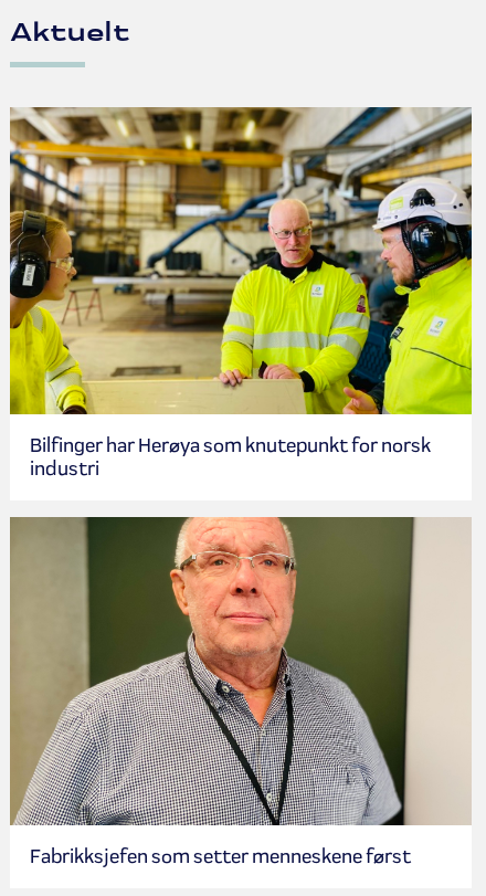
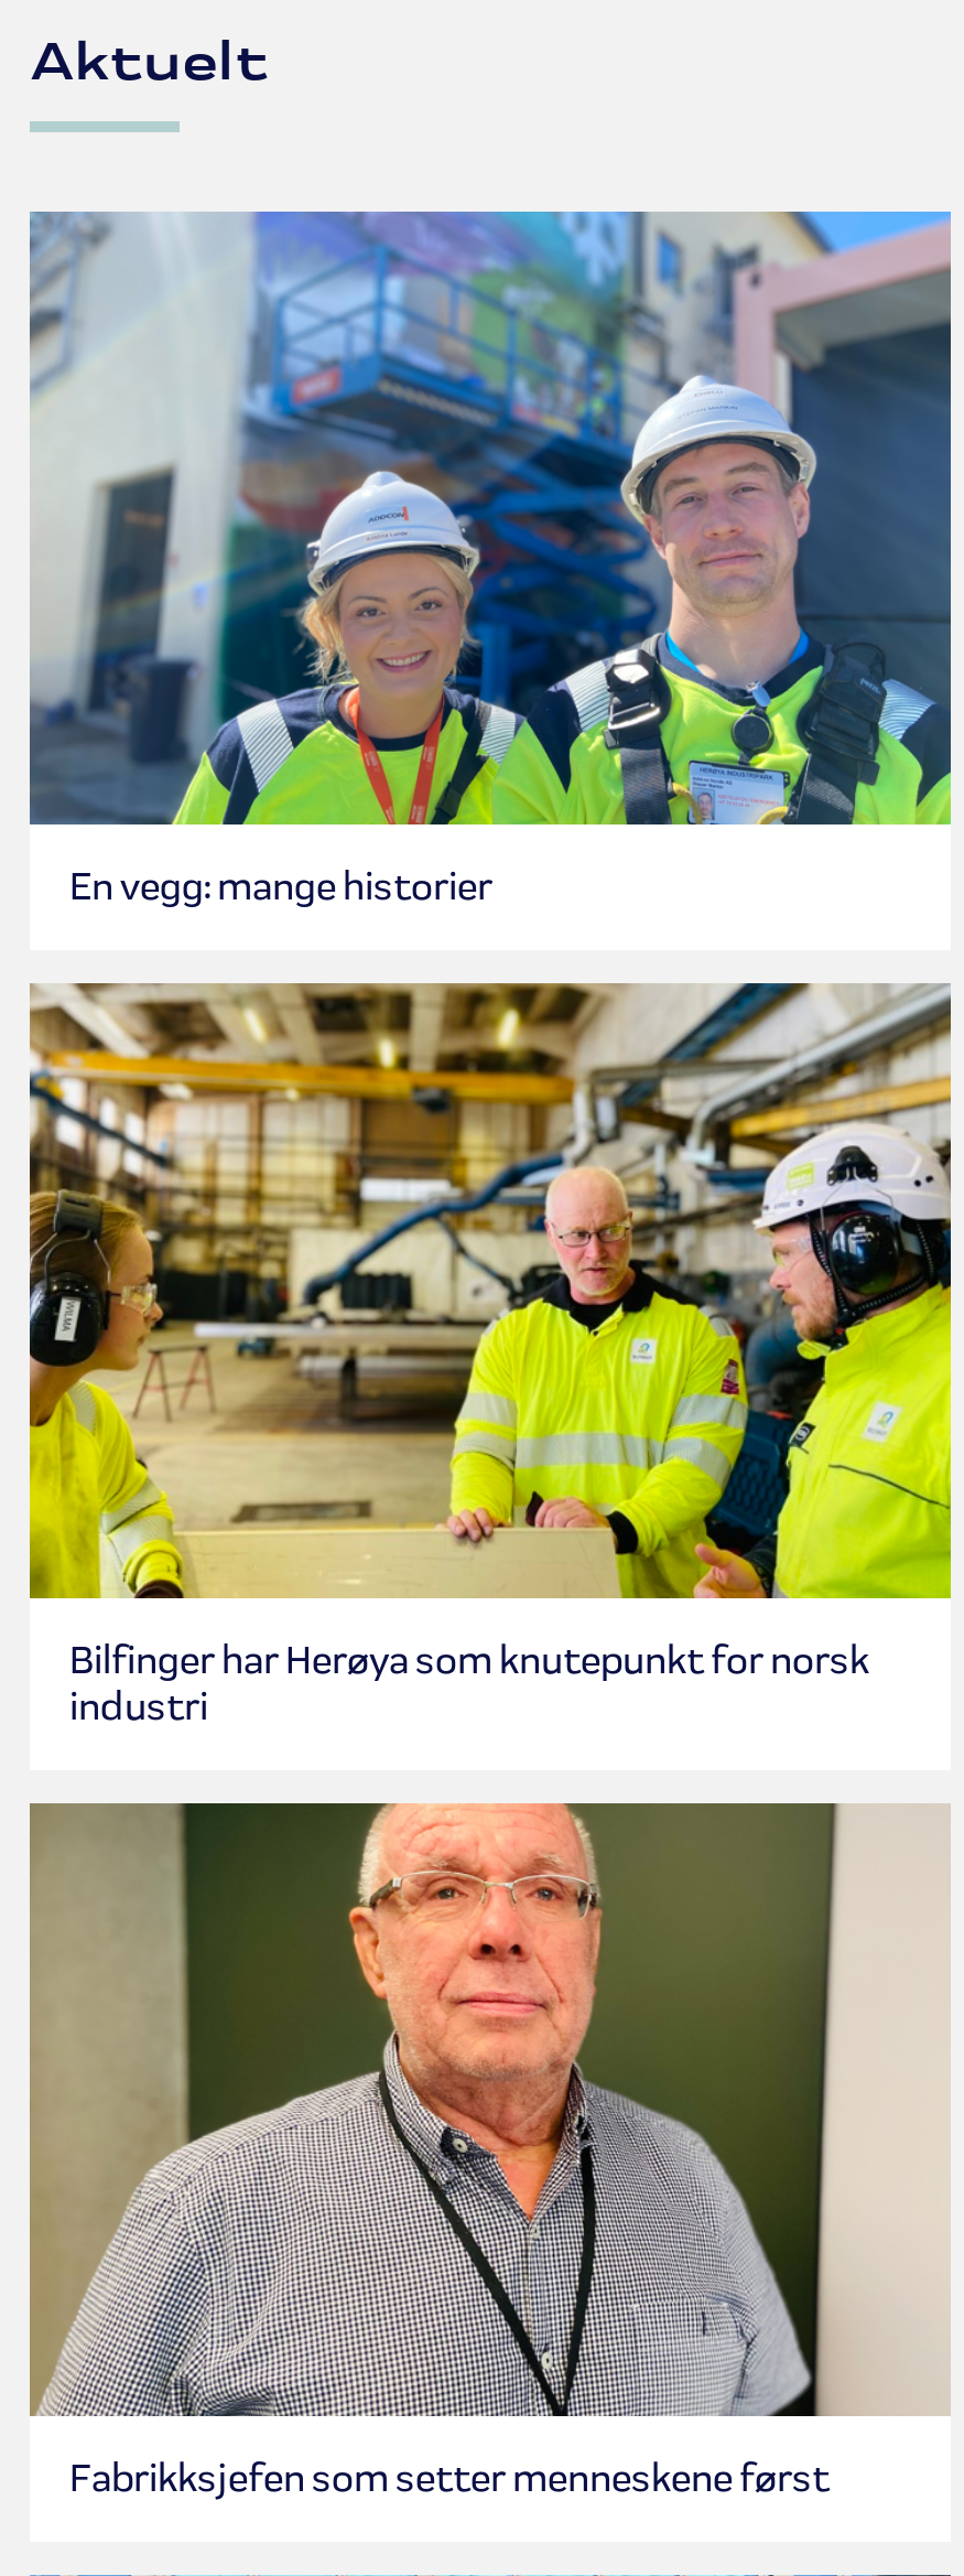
none -> [28,209,953,911] [image] | En vegg: mange historier

